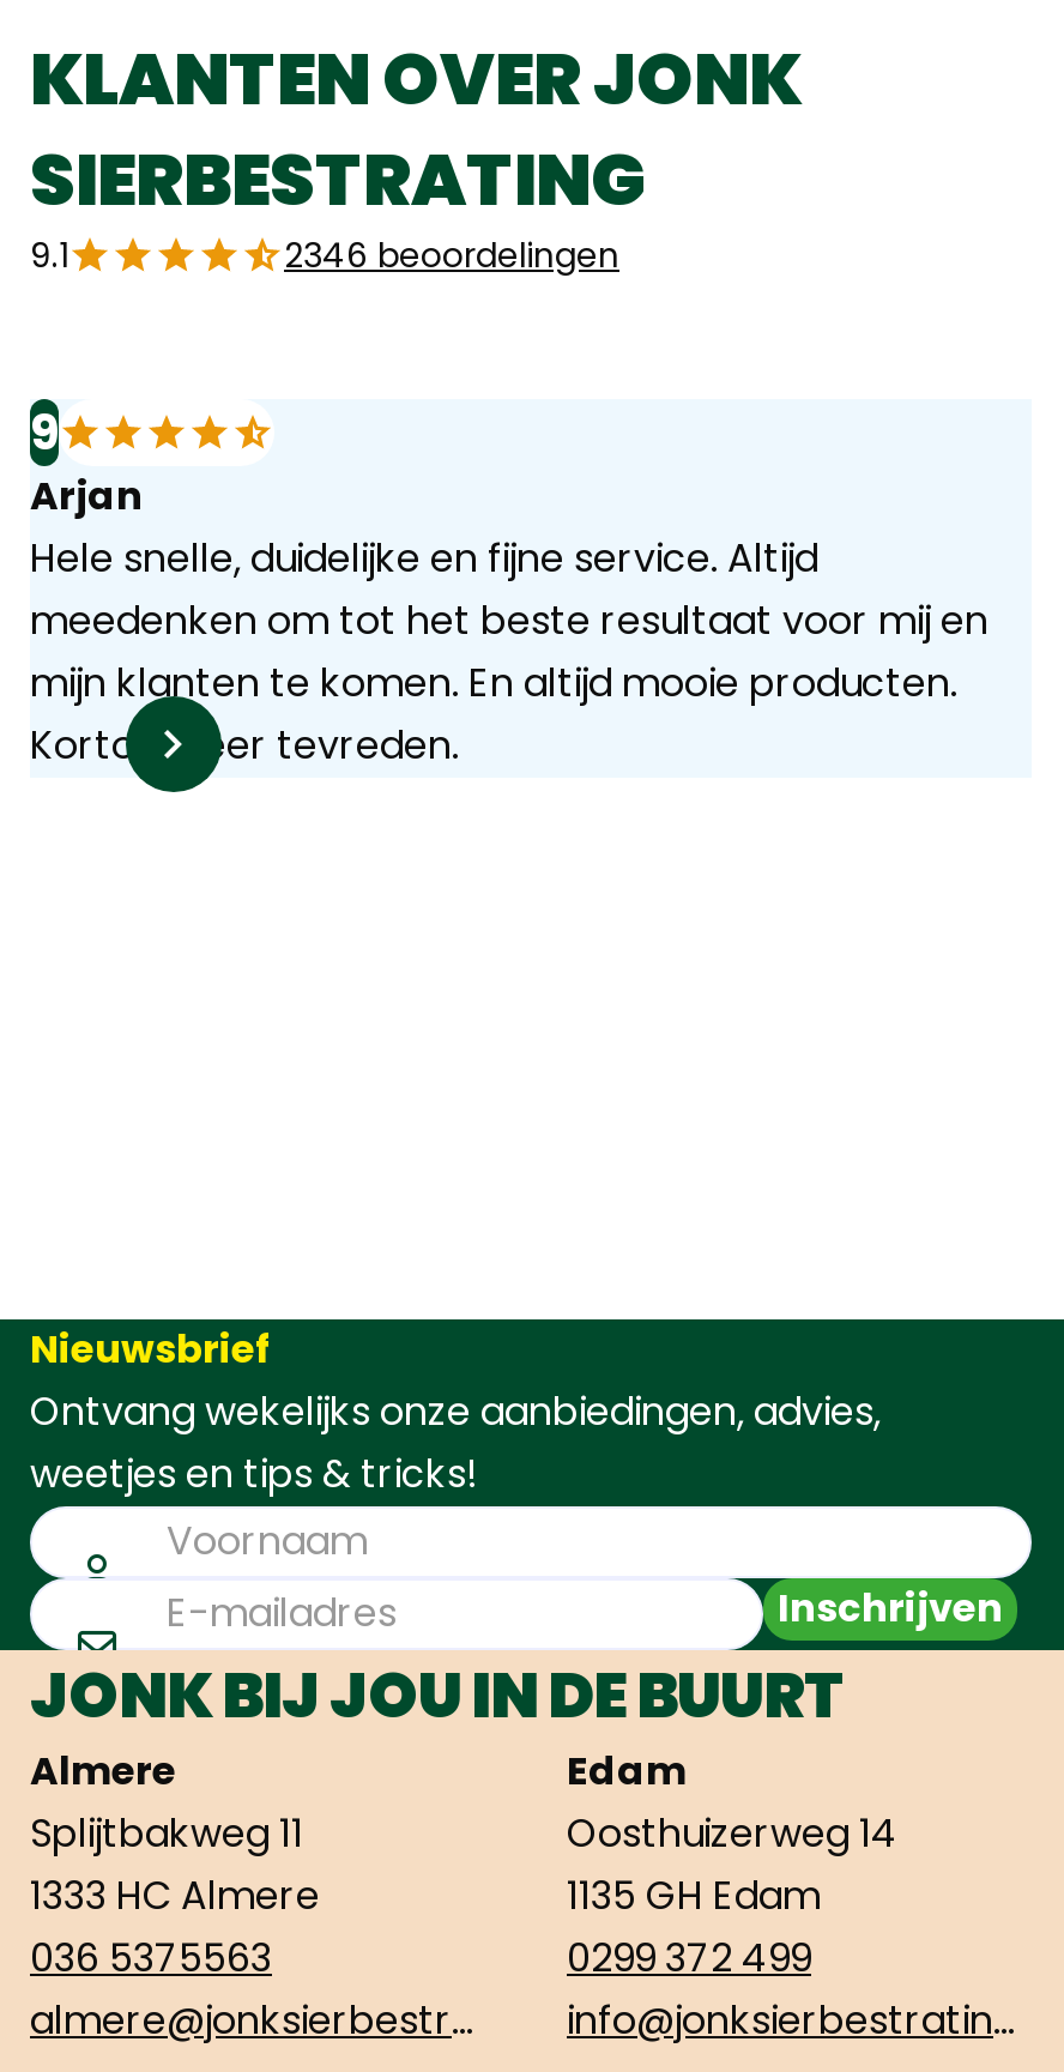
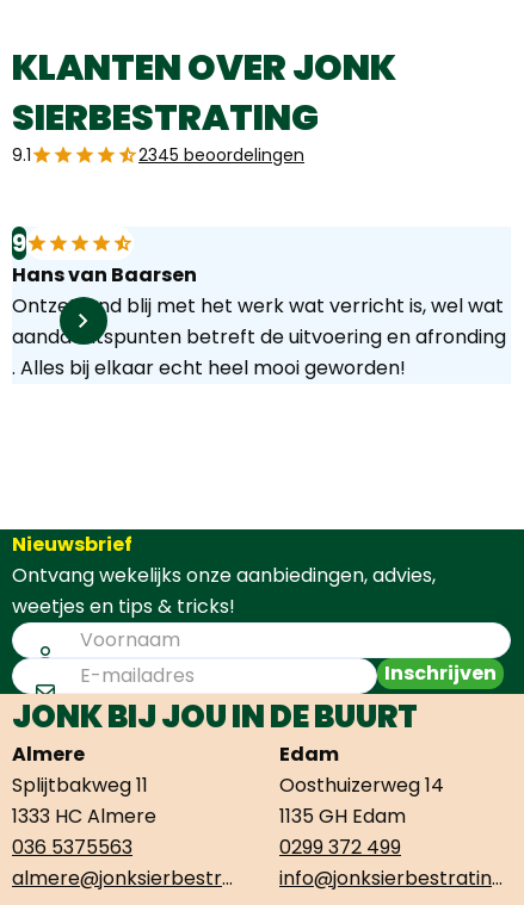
[284,231,619,279] 2346 beoordelingen -> [138,143,304,167] 2345 beoordelingen
[30,469,989,773] Arjan | Hele snelle, duidelijke en fijne service. Altijd | meedenken om tot het beste resultaat voor mij en | mijn klanten te komen. En altijd mooie producten. | Kortom zeer tevreden. -> [12,261,506,382] Hans van Baarsen | Ontzettend blij met het werk wat verricht is, wel wat | aandachtspunten betreft de uitvoering en afronding | . Alles bij elkaar echt heel mooi geworden!

